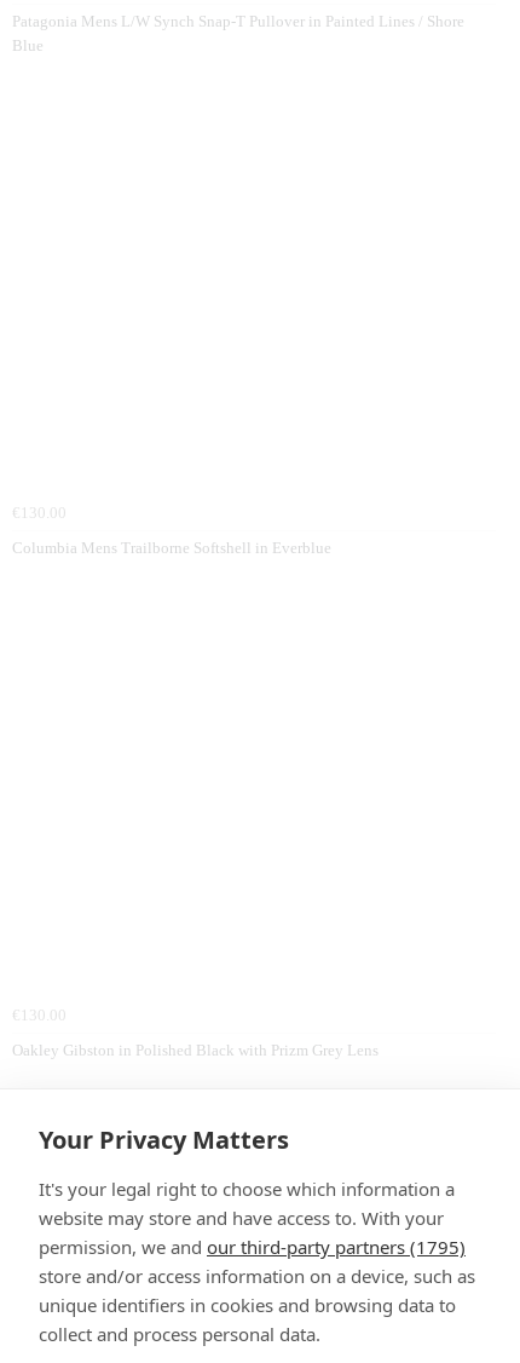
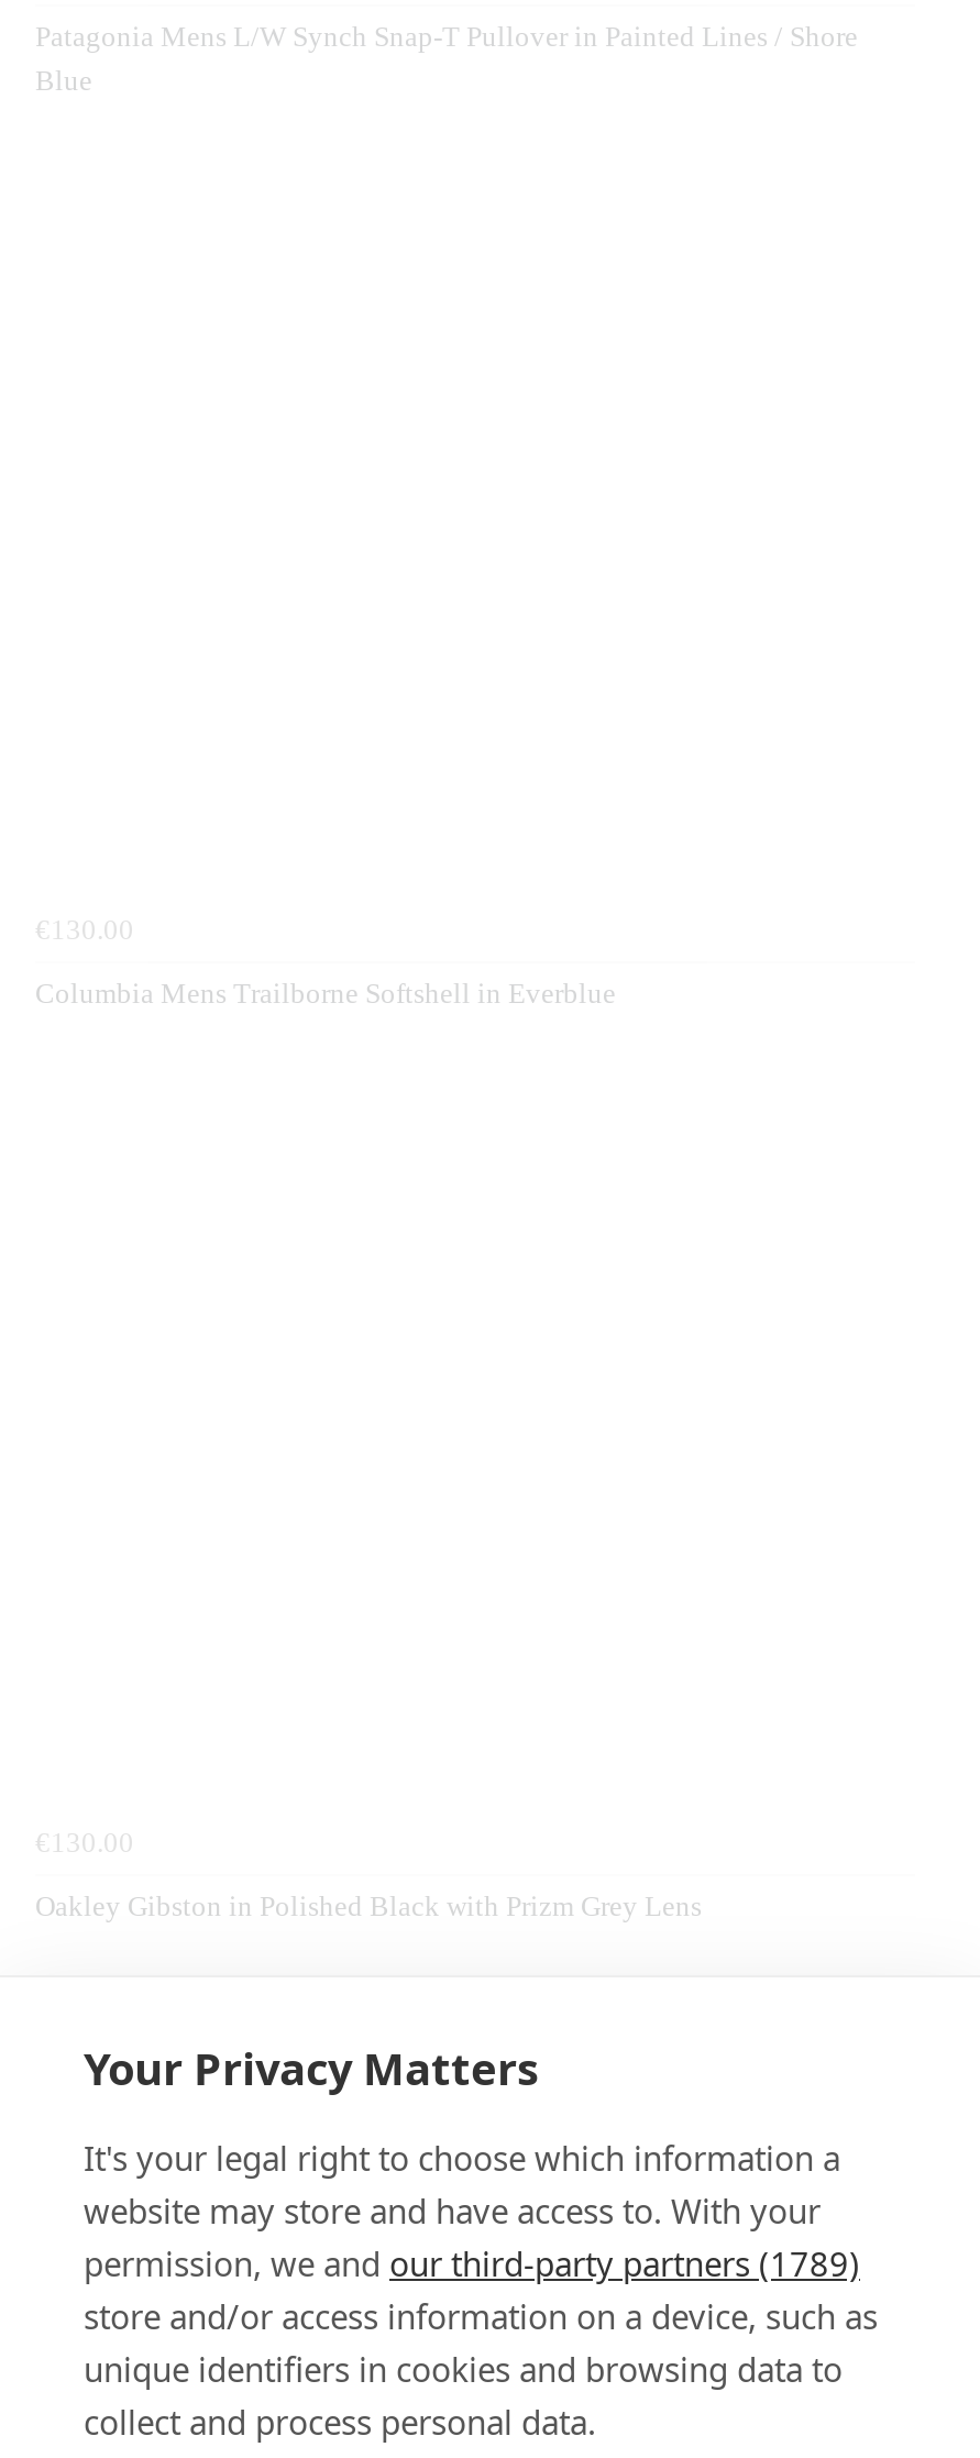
[39,1235,466,1259] permission, we and our third-party partners (1795) -> [84,2241,860,2285] permission, we and our third-party partners (1789)

